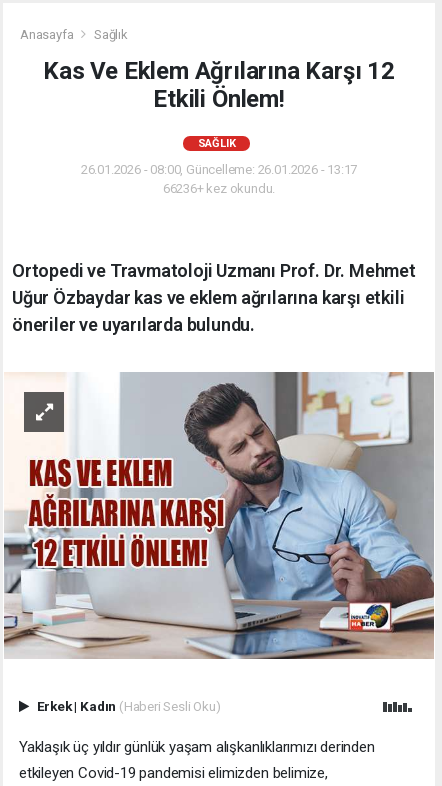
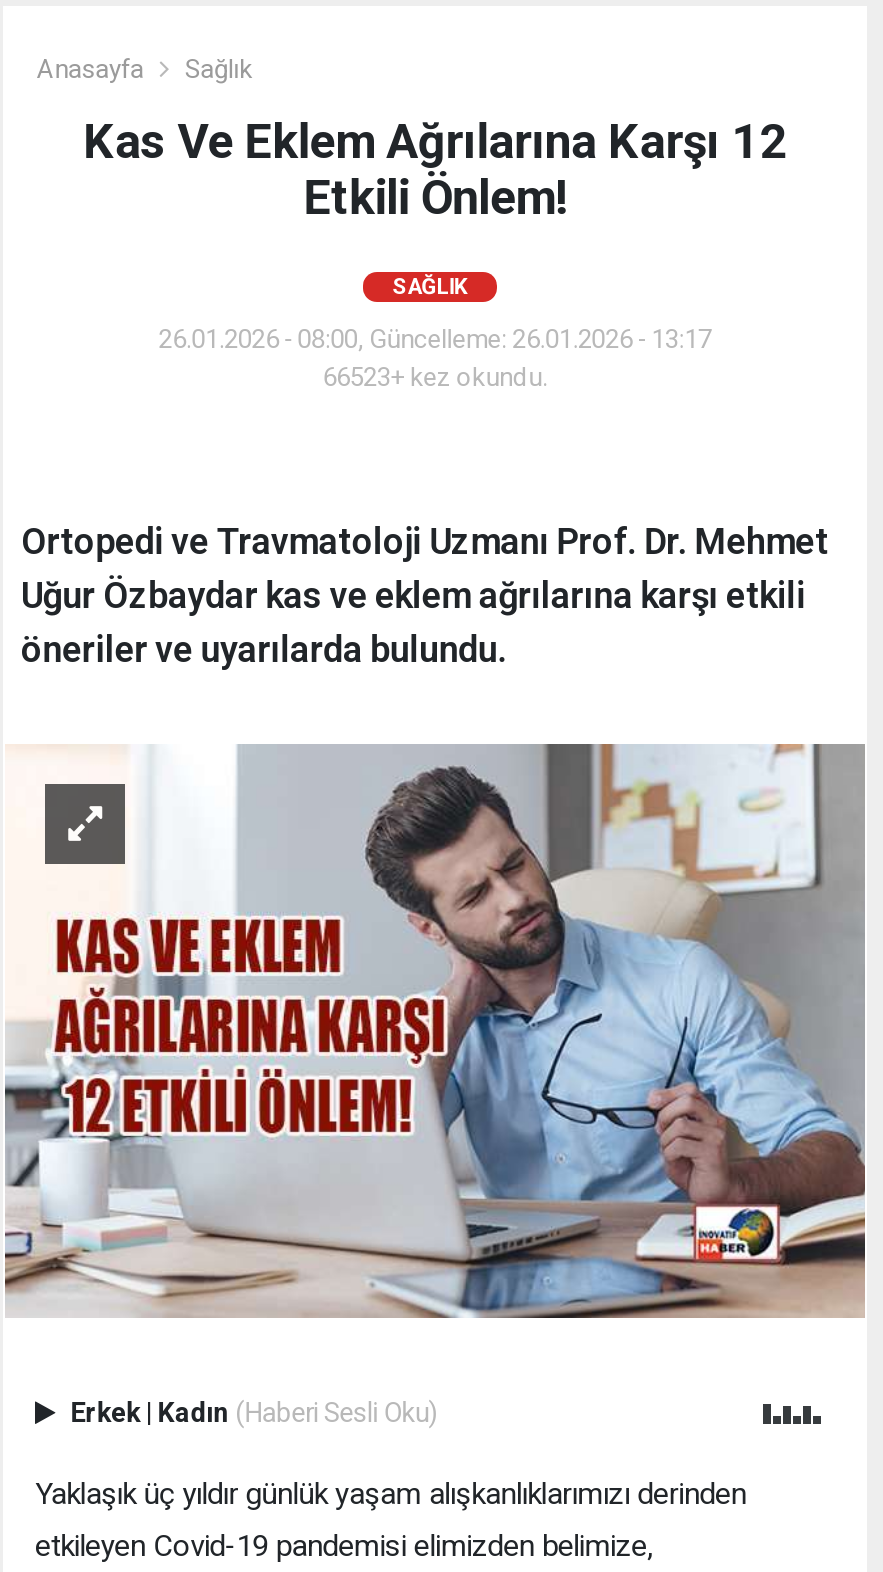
[163,181,275,196] 66236+ kez okundu. -> [322,362,548,392] 66523+ kez okundu.

